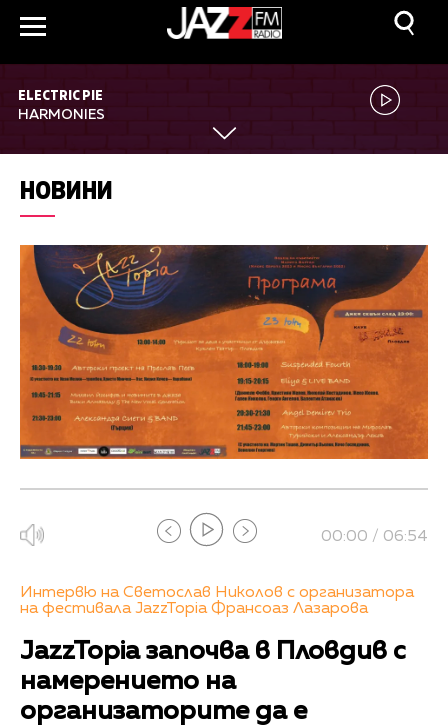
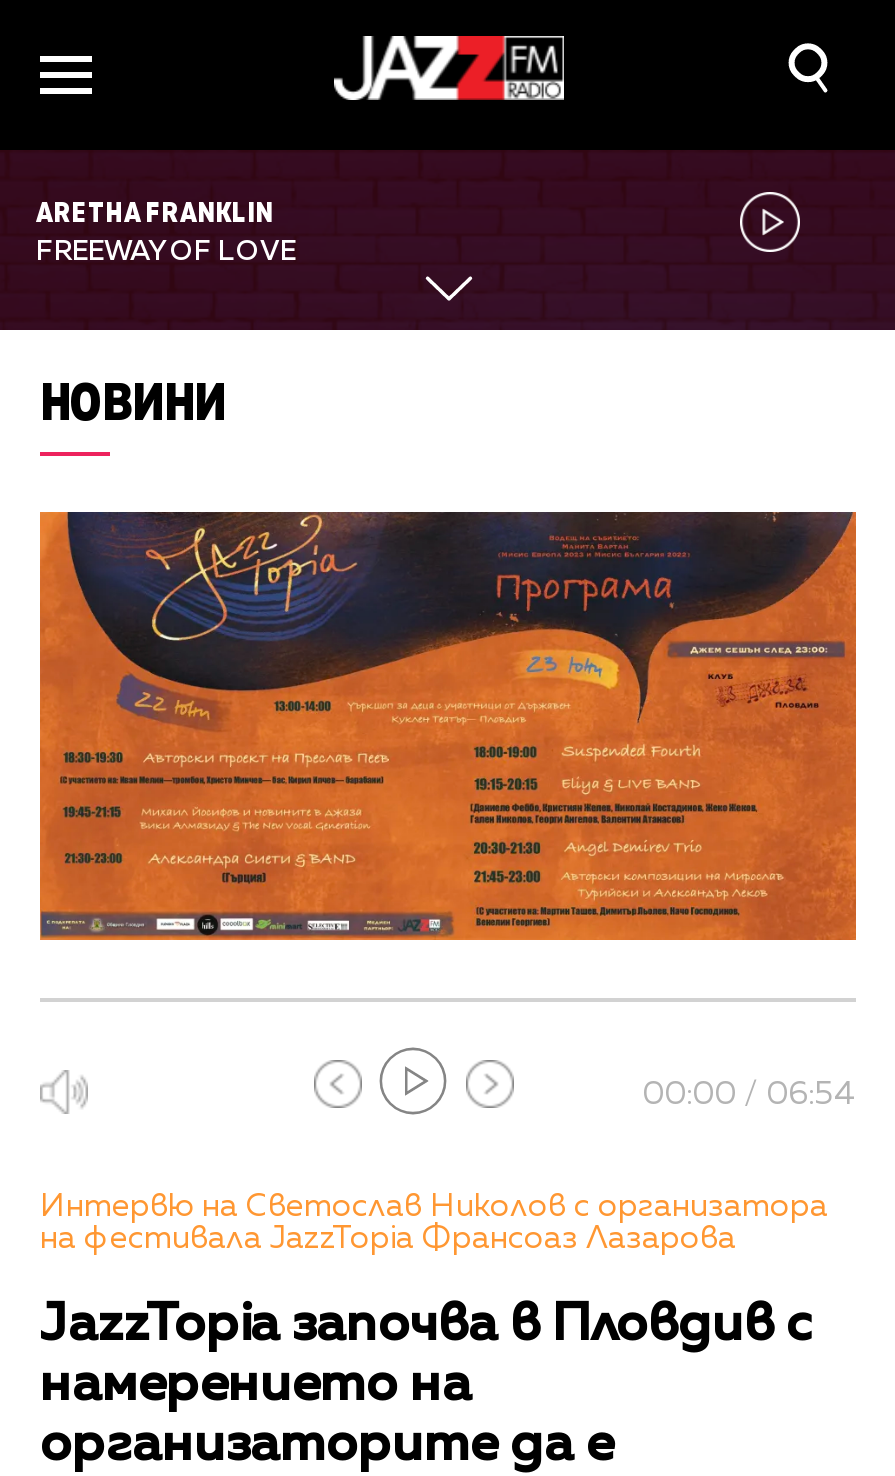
[18,86,105,122] ELECTRIC PIE | HARMONIES -> [36,195,296,267] ARETHA FRANKLIN | FREEWAY OF LOVE

